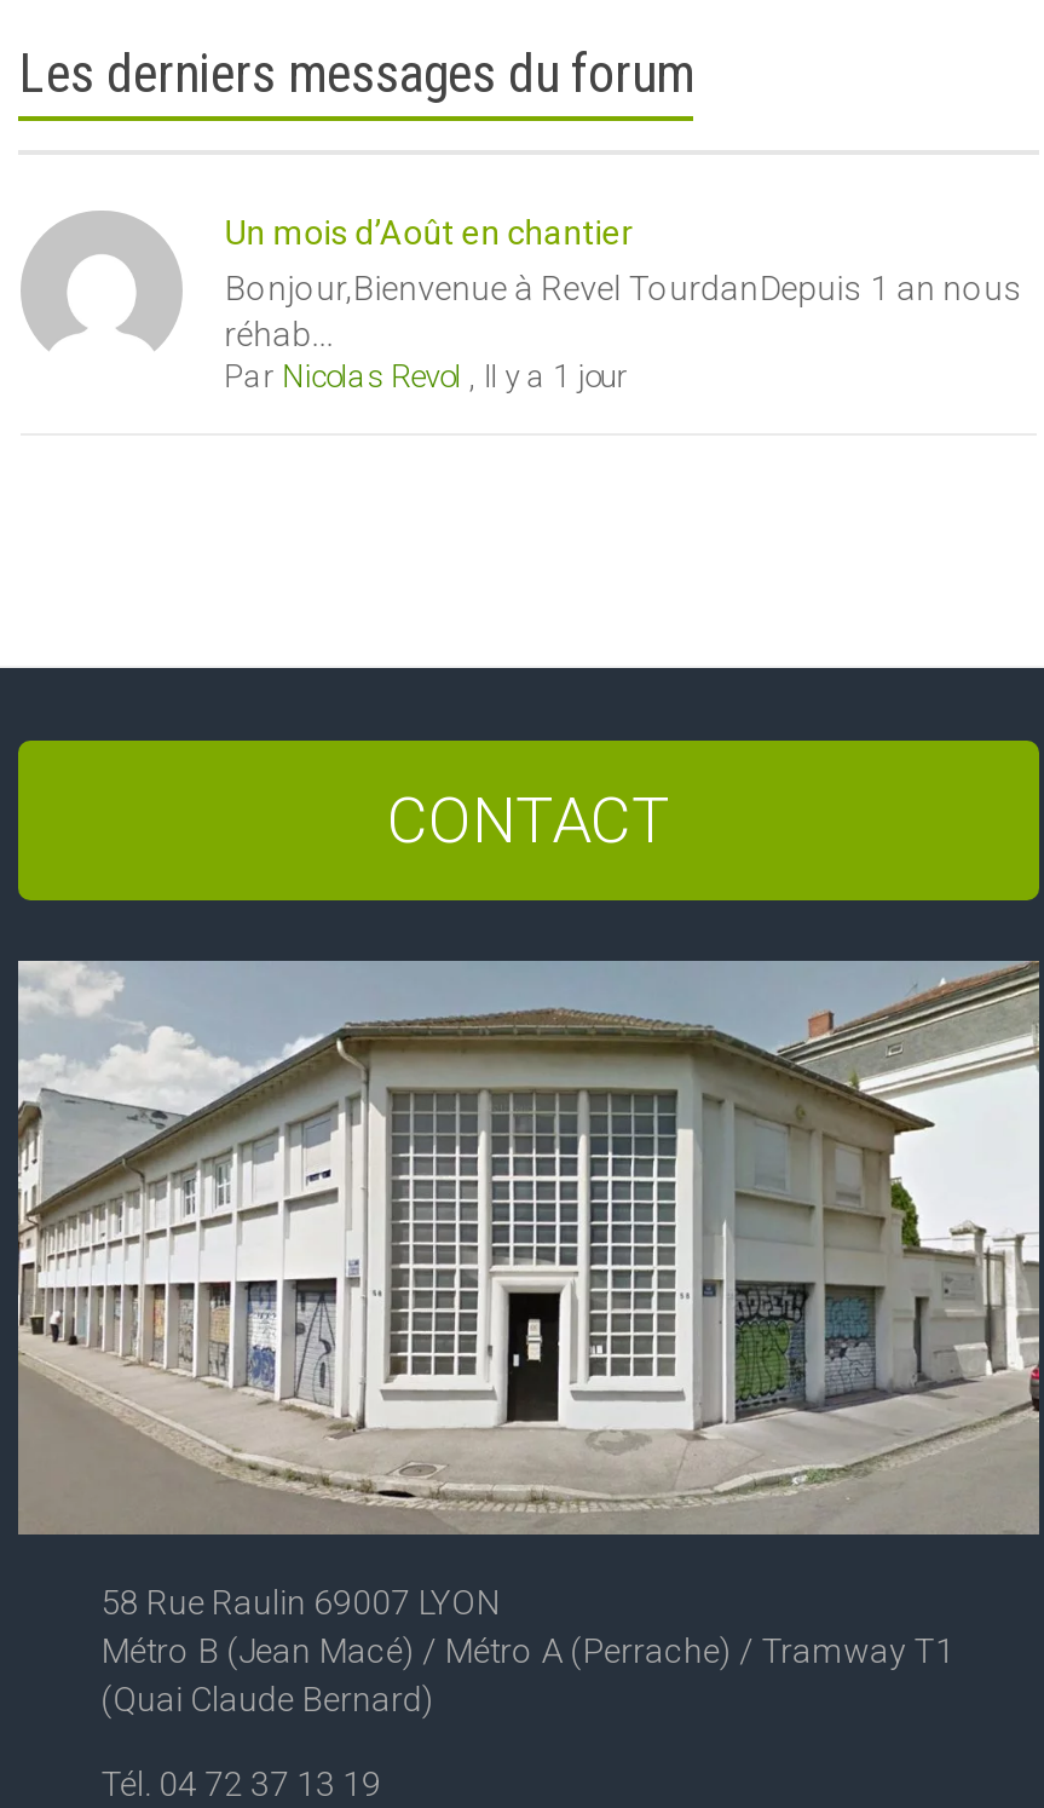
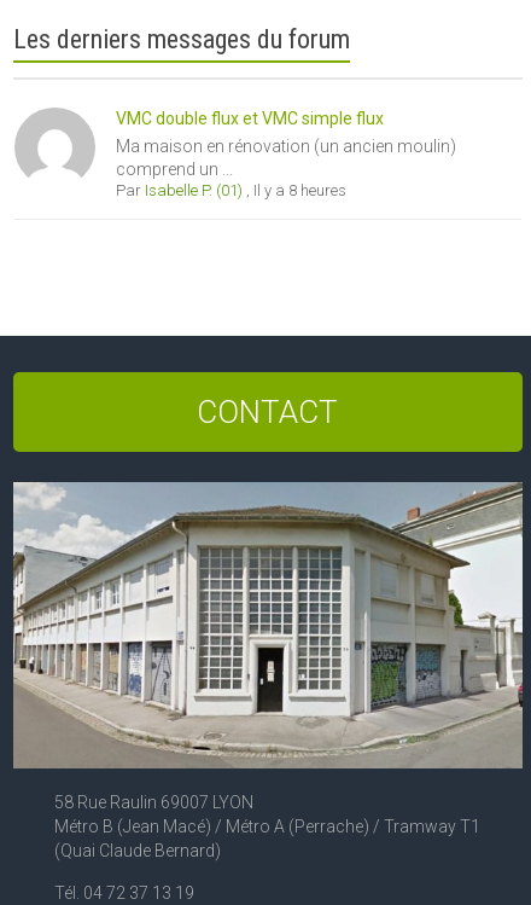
[225,212,1023,394] Un mois d’Août en chantier | Bonjour,Bienvenue à Revel TourdanDepuis 1 an nous | réhab... | Par Nicolas Revol, Il y a 1 jour -> [116,108,457,199] VMC double flux et VMC simple flux | Ma maison en rénovation (un ancien moulin) | comprend un ... | Par Isabelle P. (01), Il y a 8 heures

